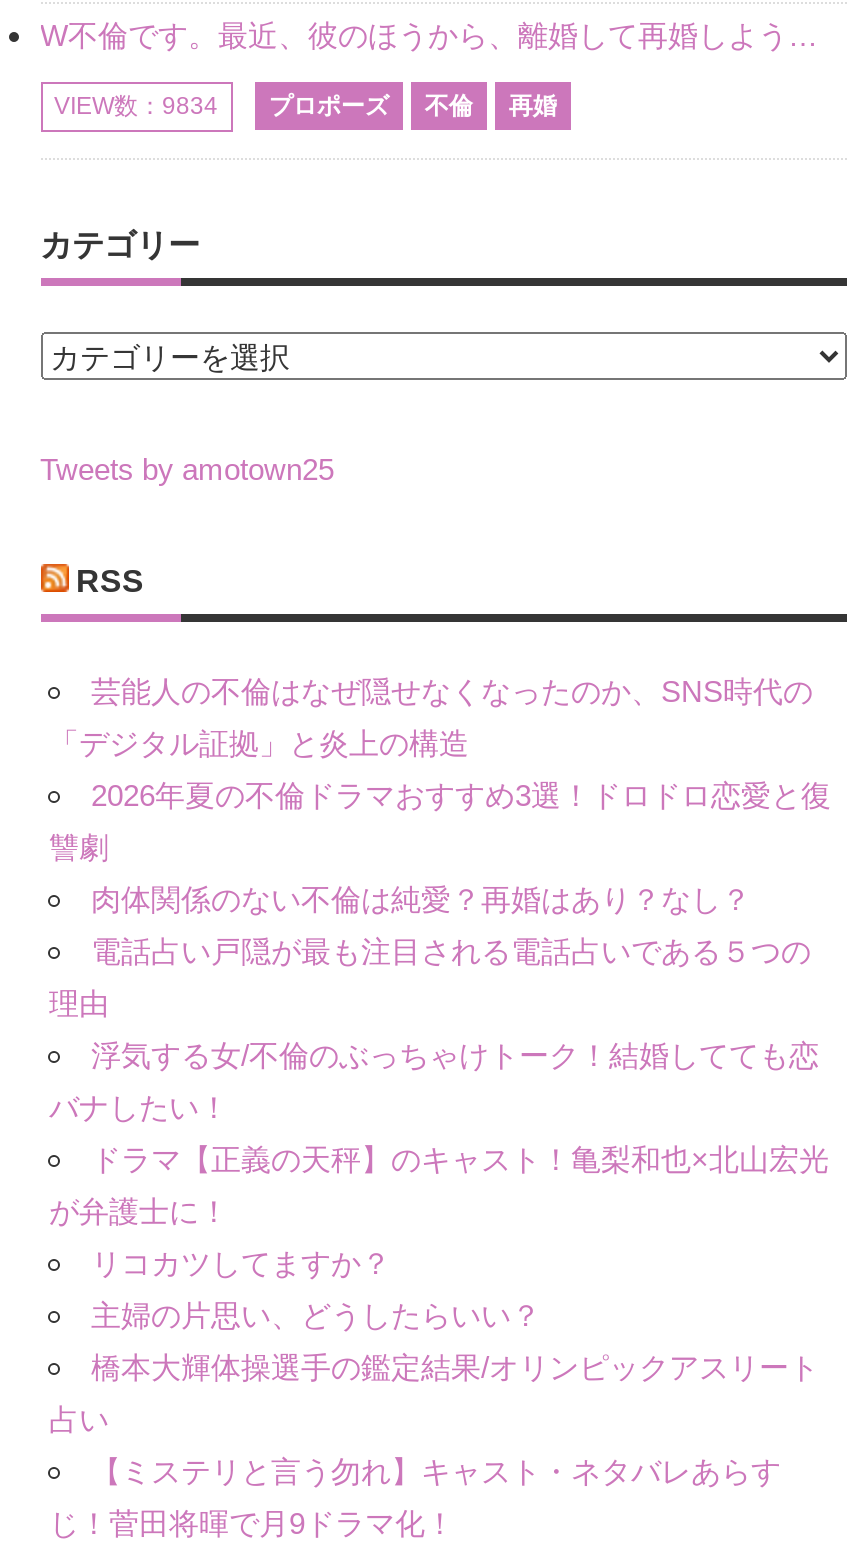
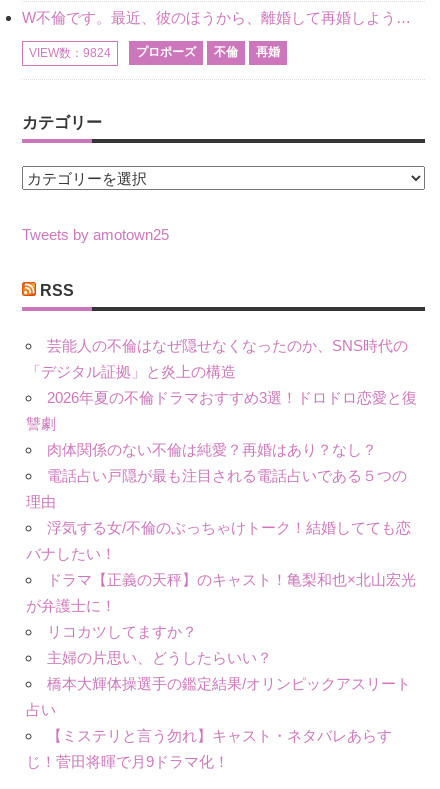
[54,91,557,120] VIEW数：9834 プロポーズ 不倫 再婚 -> [28,45,280,60] VIEW数：9824 プロポーズ 不倫 再婚

